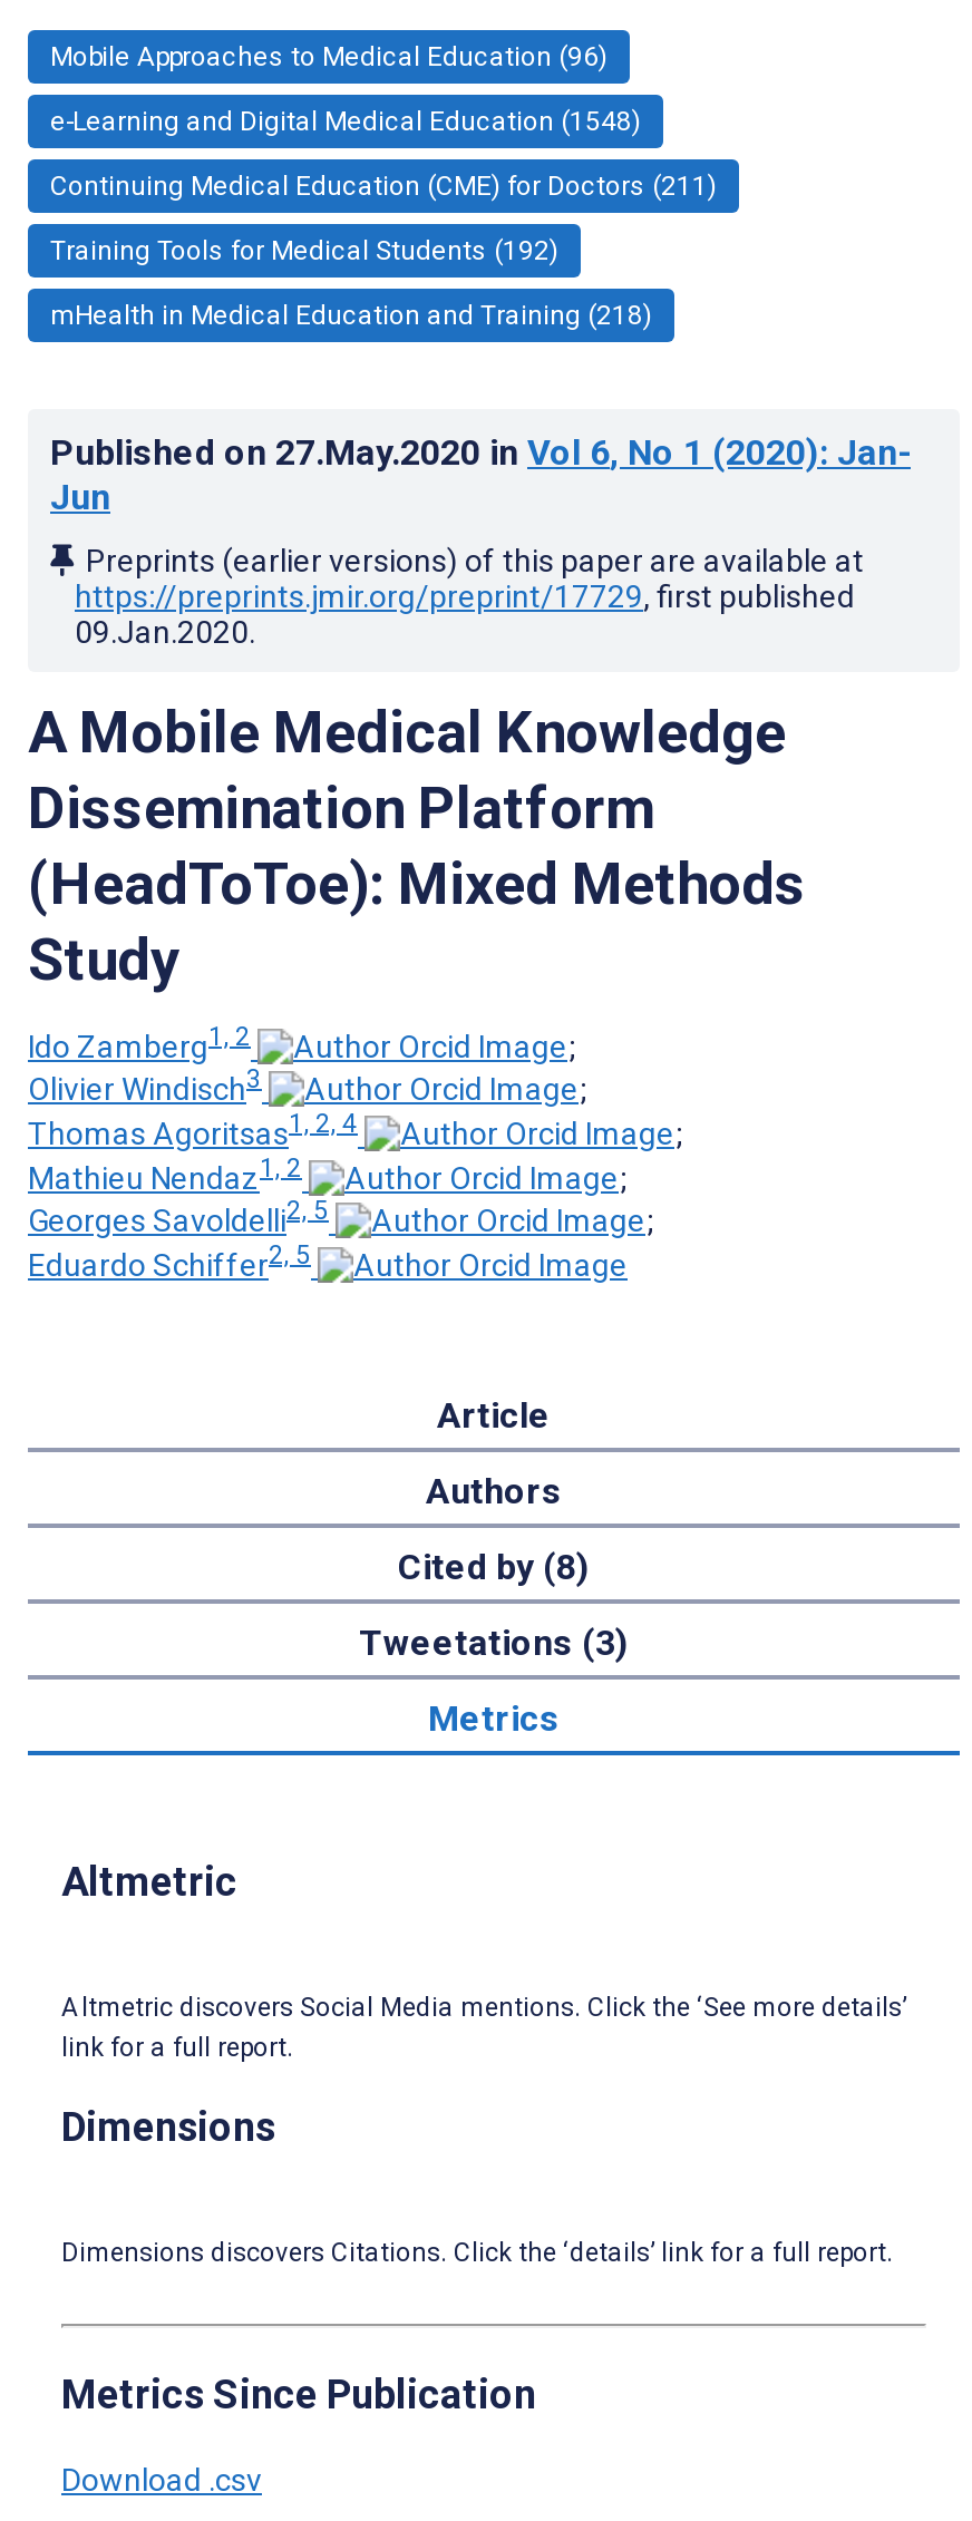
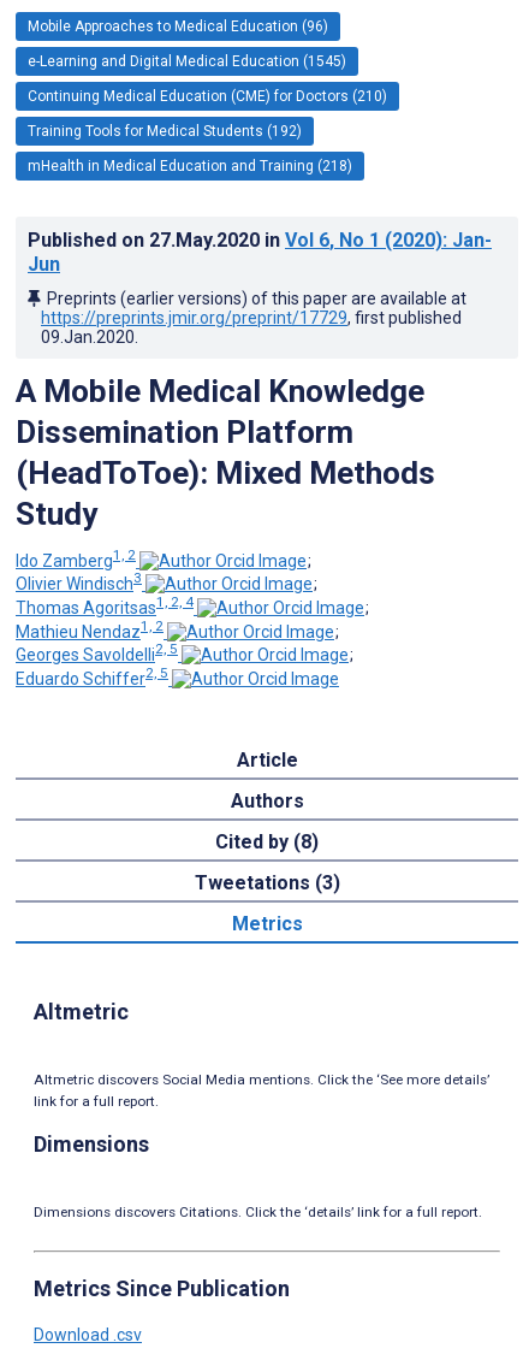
[50,106,641,137] e-Learning and Digital Medical Education (1548) -> [28,53,346,70] e-Learning and Digital Medical Education (1545)
[50,170,717,202] Continuing Medical Education (CME) for Doctors (211) -> [28,88,387,105] Continuing Medical Education (CME) for Doctors (210)

